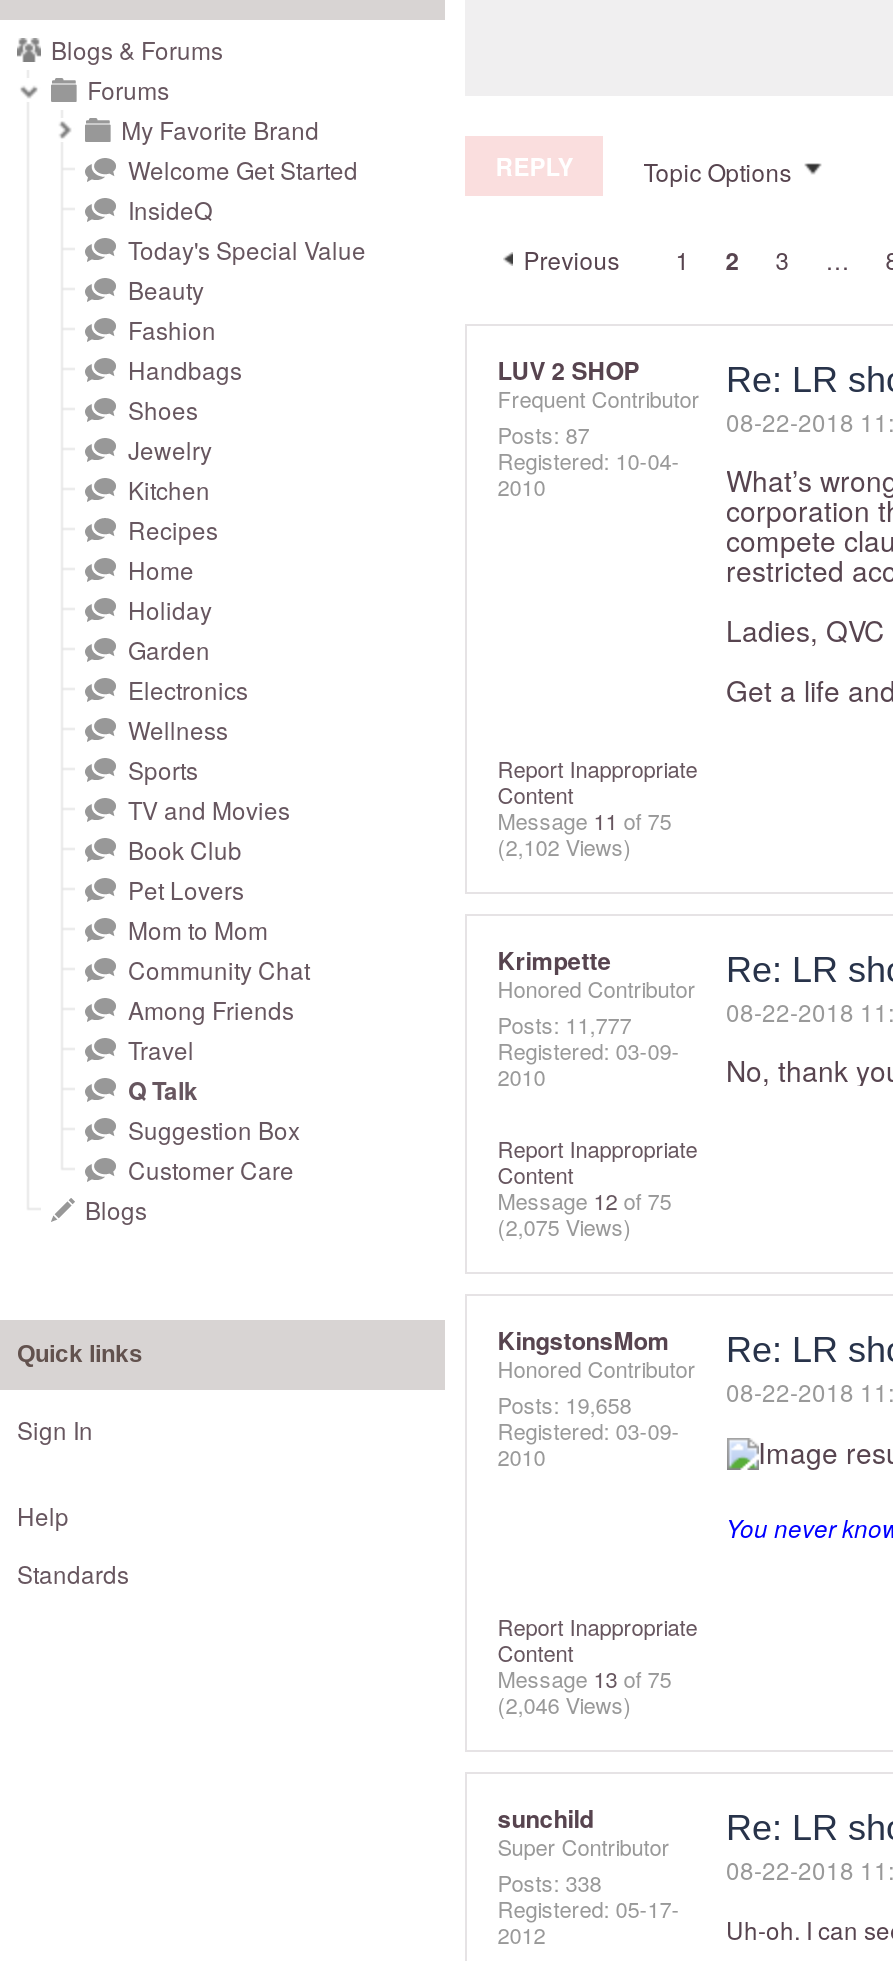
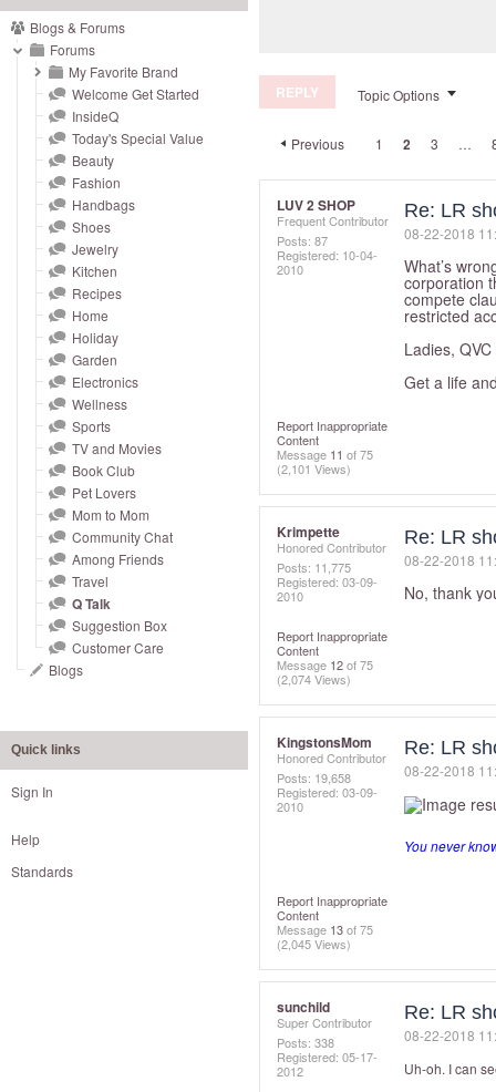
[497,830,631,862] (2,102 Views) -> [277,460,351,477] (2,101 Views)
[497,1008,631,1040] Posts: 11,777 -> [277,558,351,576] Posts: 11,775
[497,1210,631,1242] (2,075 Views) -> [277,670,351,688] (2,074 Views)
[497,1689,631,1721] (2,046 Views) -> [277,935,351,953] (2,045 Views)

